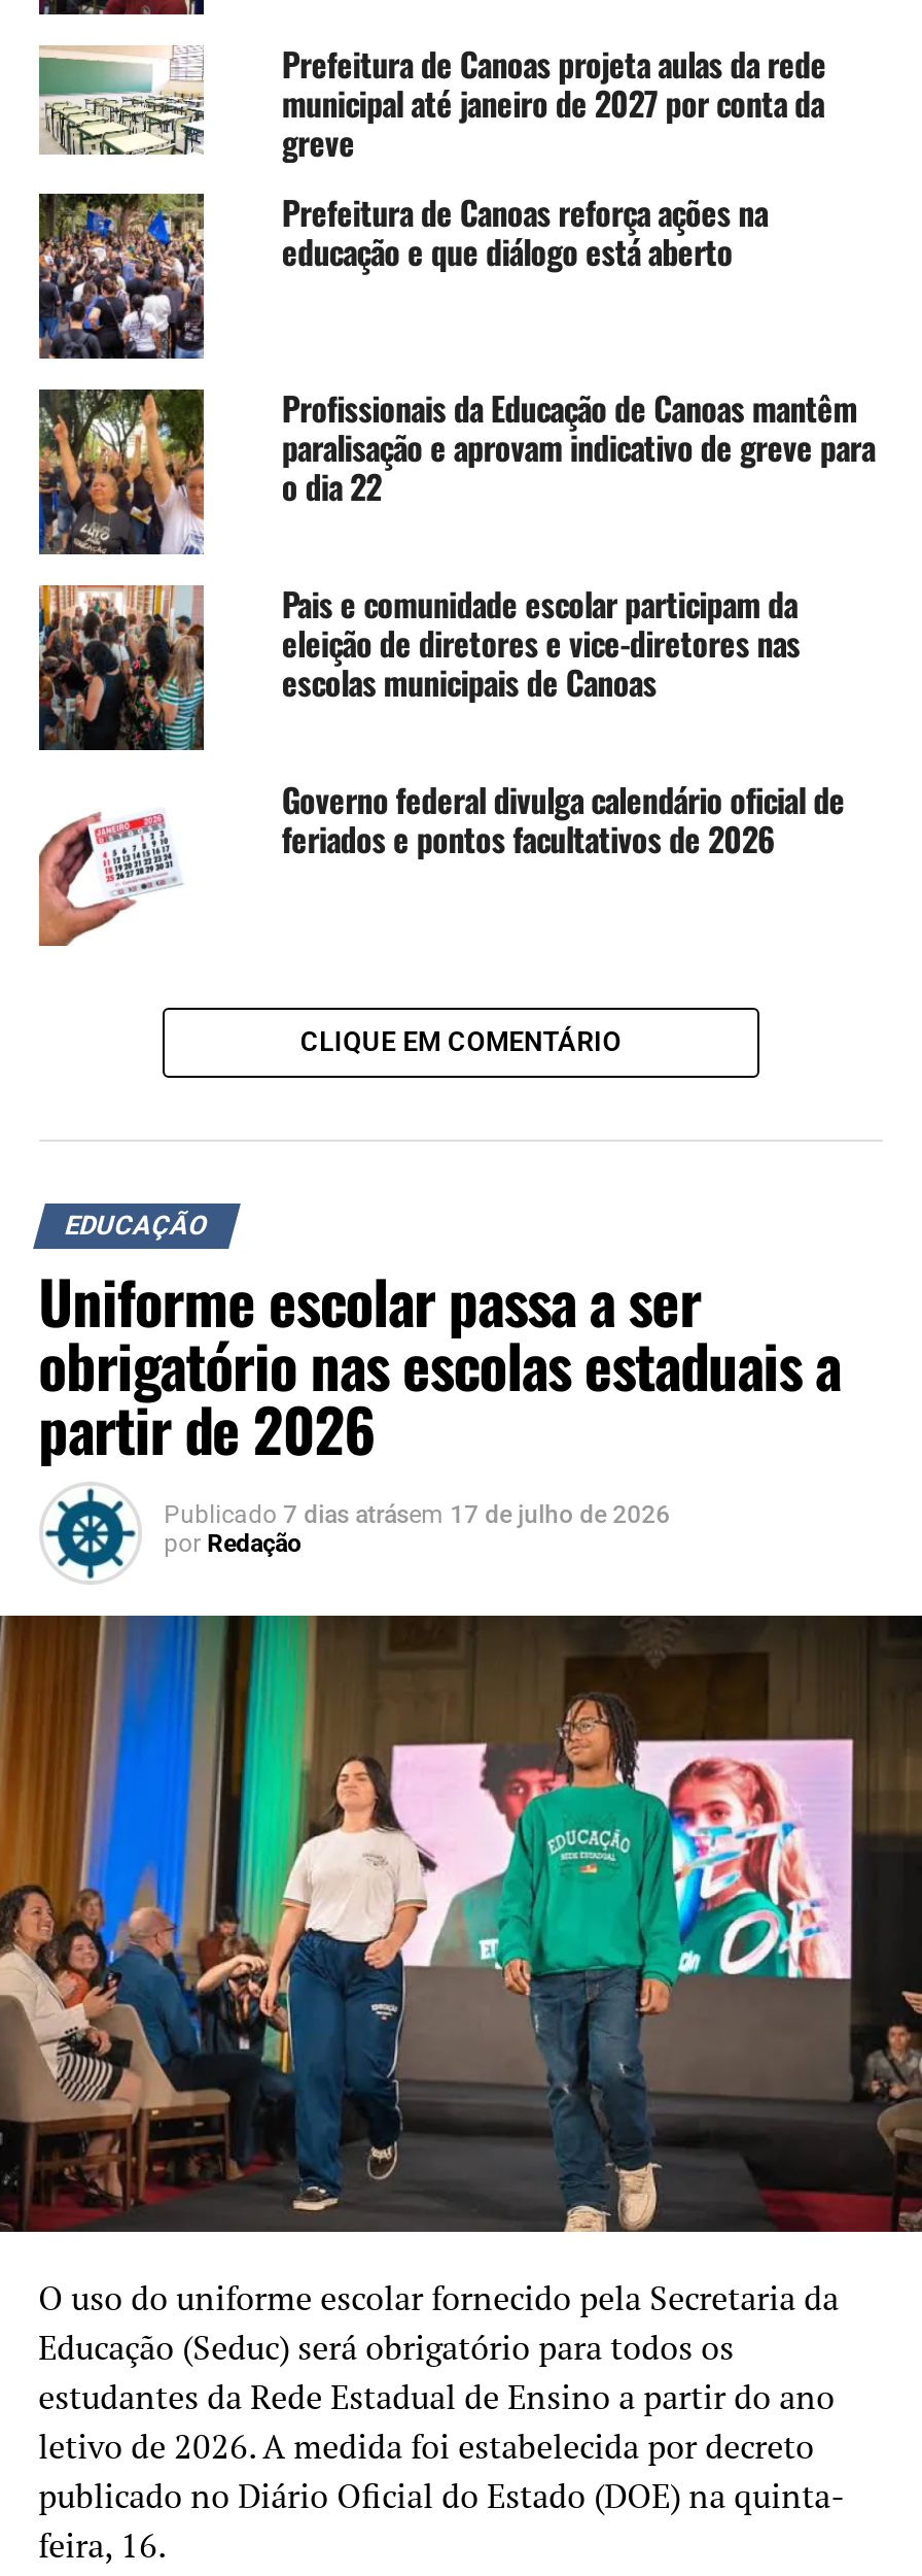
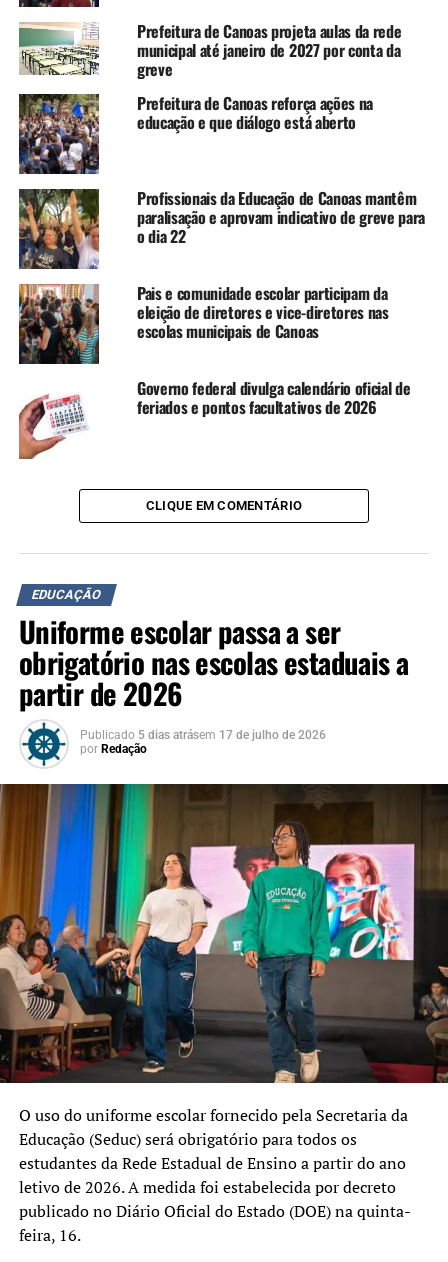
[164,1500,670,1529] Publicado 7 dias atrásem 17 de julho de 2026 -> [80,728,326,742] Publicado 5 dias atrásem 17 de julho de 2026

